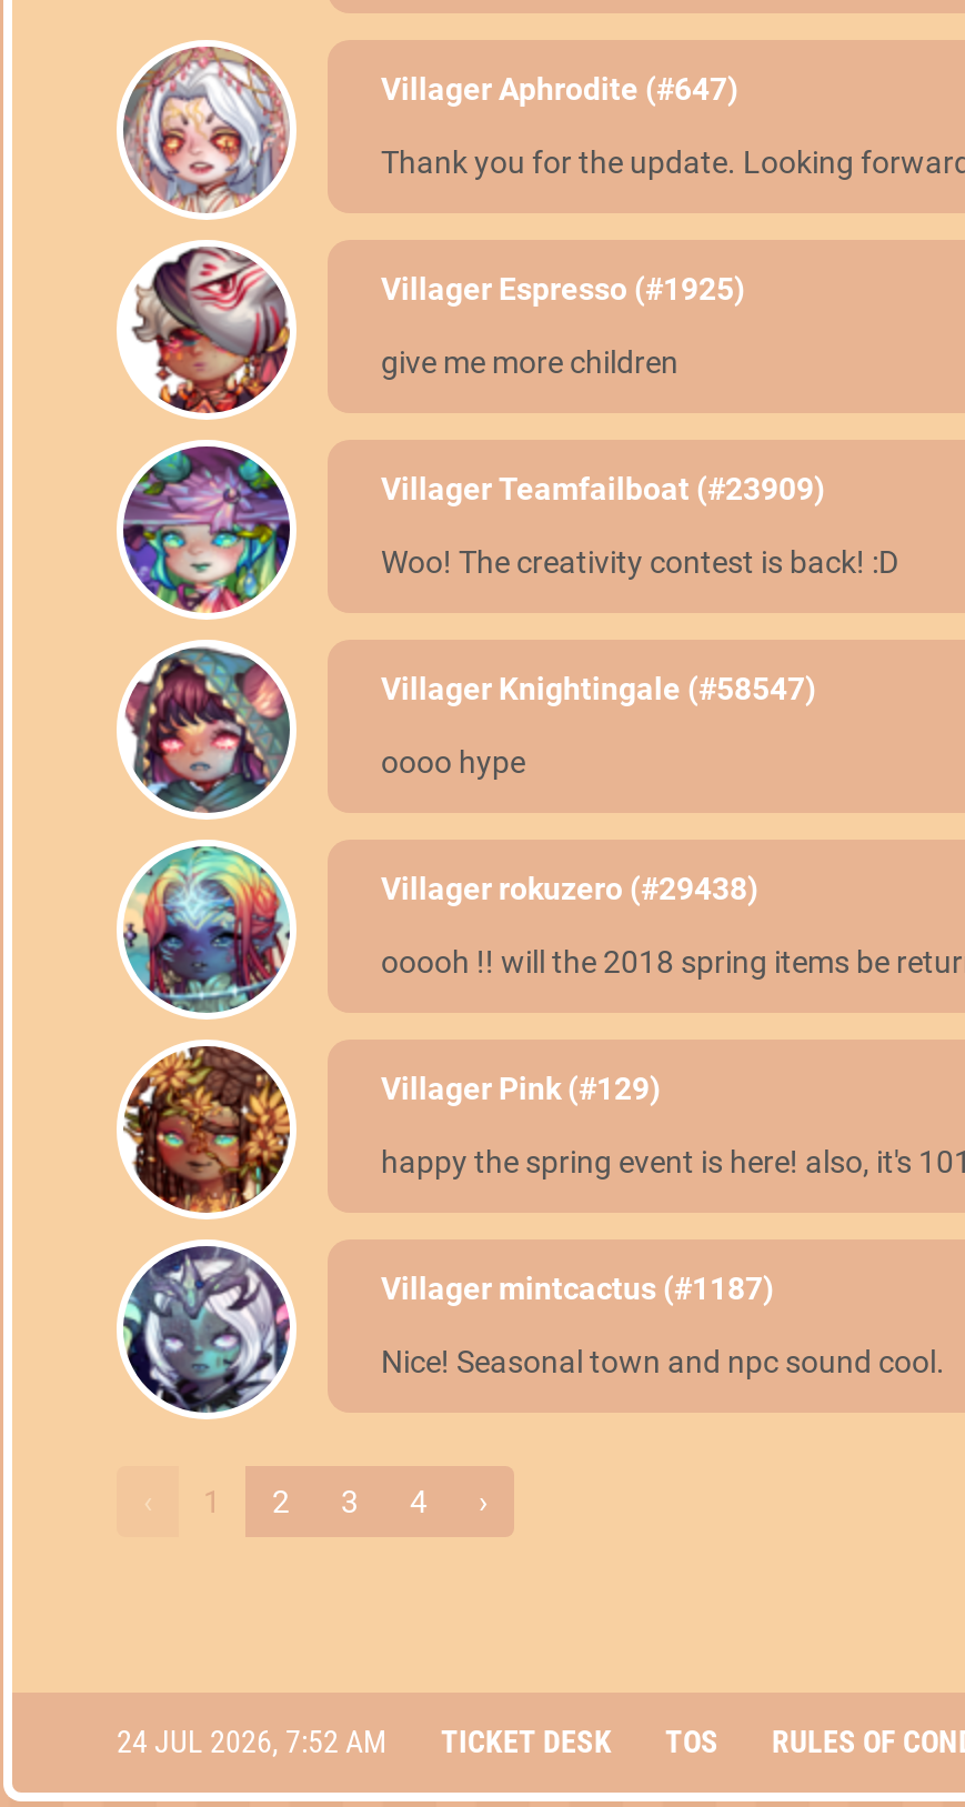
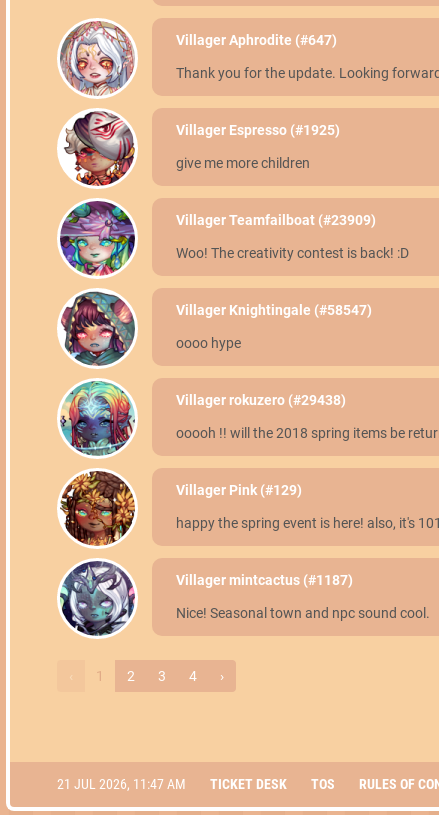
[117,1724,388,1759] 24 JUL 2026, 7:52 AM -> [57,776,186,792] 21 JUL 2026, 11:47 AM

